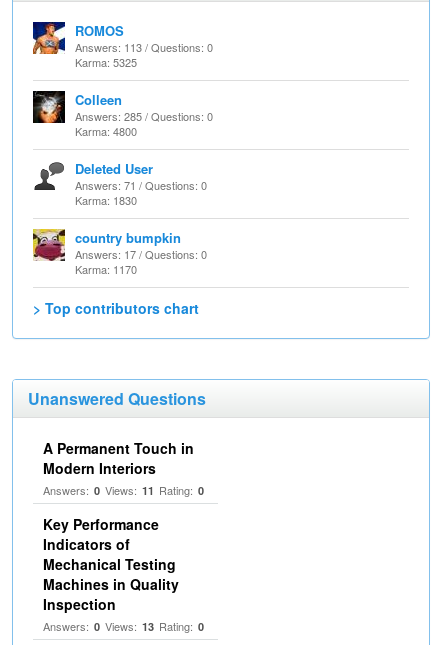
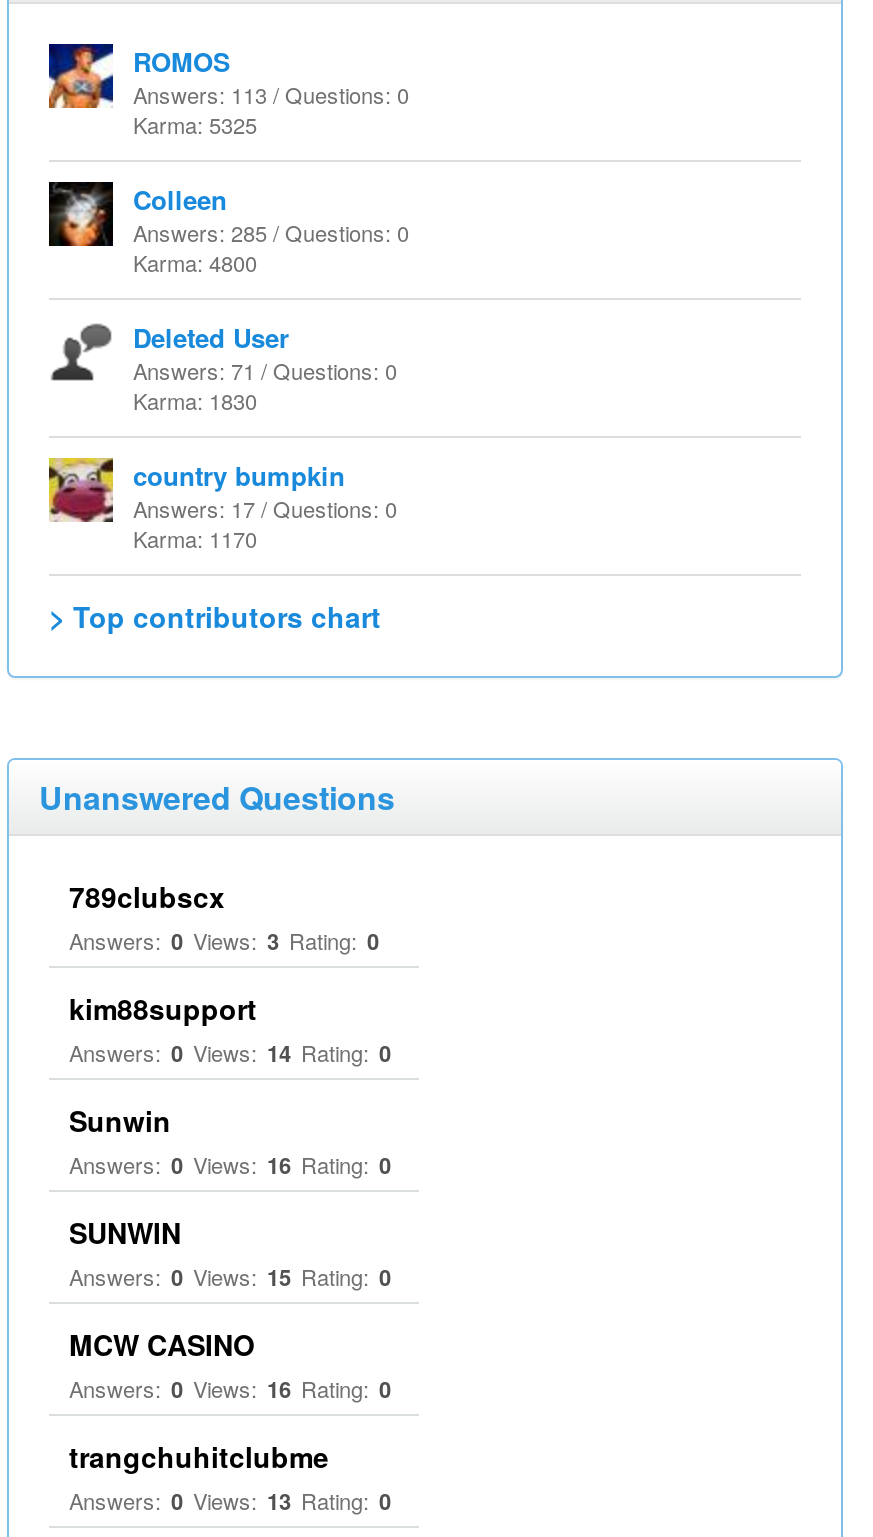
[43,438,204,614] A Permanent Touch in | Modern Interiors | Answers: 0 Views: 11 Rating: 0 | Key Performance | Indicators of | Mechanical Testing | Machines in Quality | Inspection -> [69,876,391,1476] 789clubscx | Answers: 0 Views: 3 Rating: 0 | kim88support | Answers: 0 Views: 14 Rating: 0 | Sunwin | Answers: 0 Views: 16 Rating: 0 | SUNWIN | Answers: 0 Views: 15 Rating: 0 | MCW CASINO | Answers: 0 Views: 16 Rating: 0 | trangchuhitclubme

